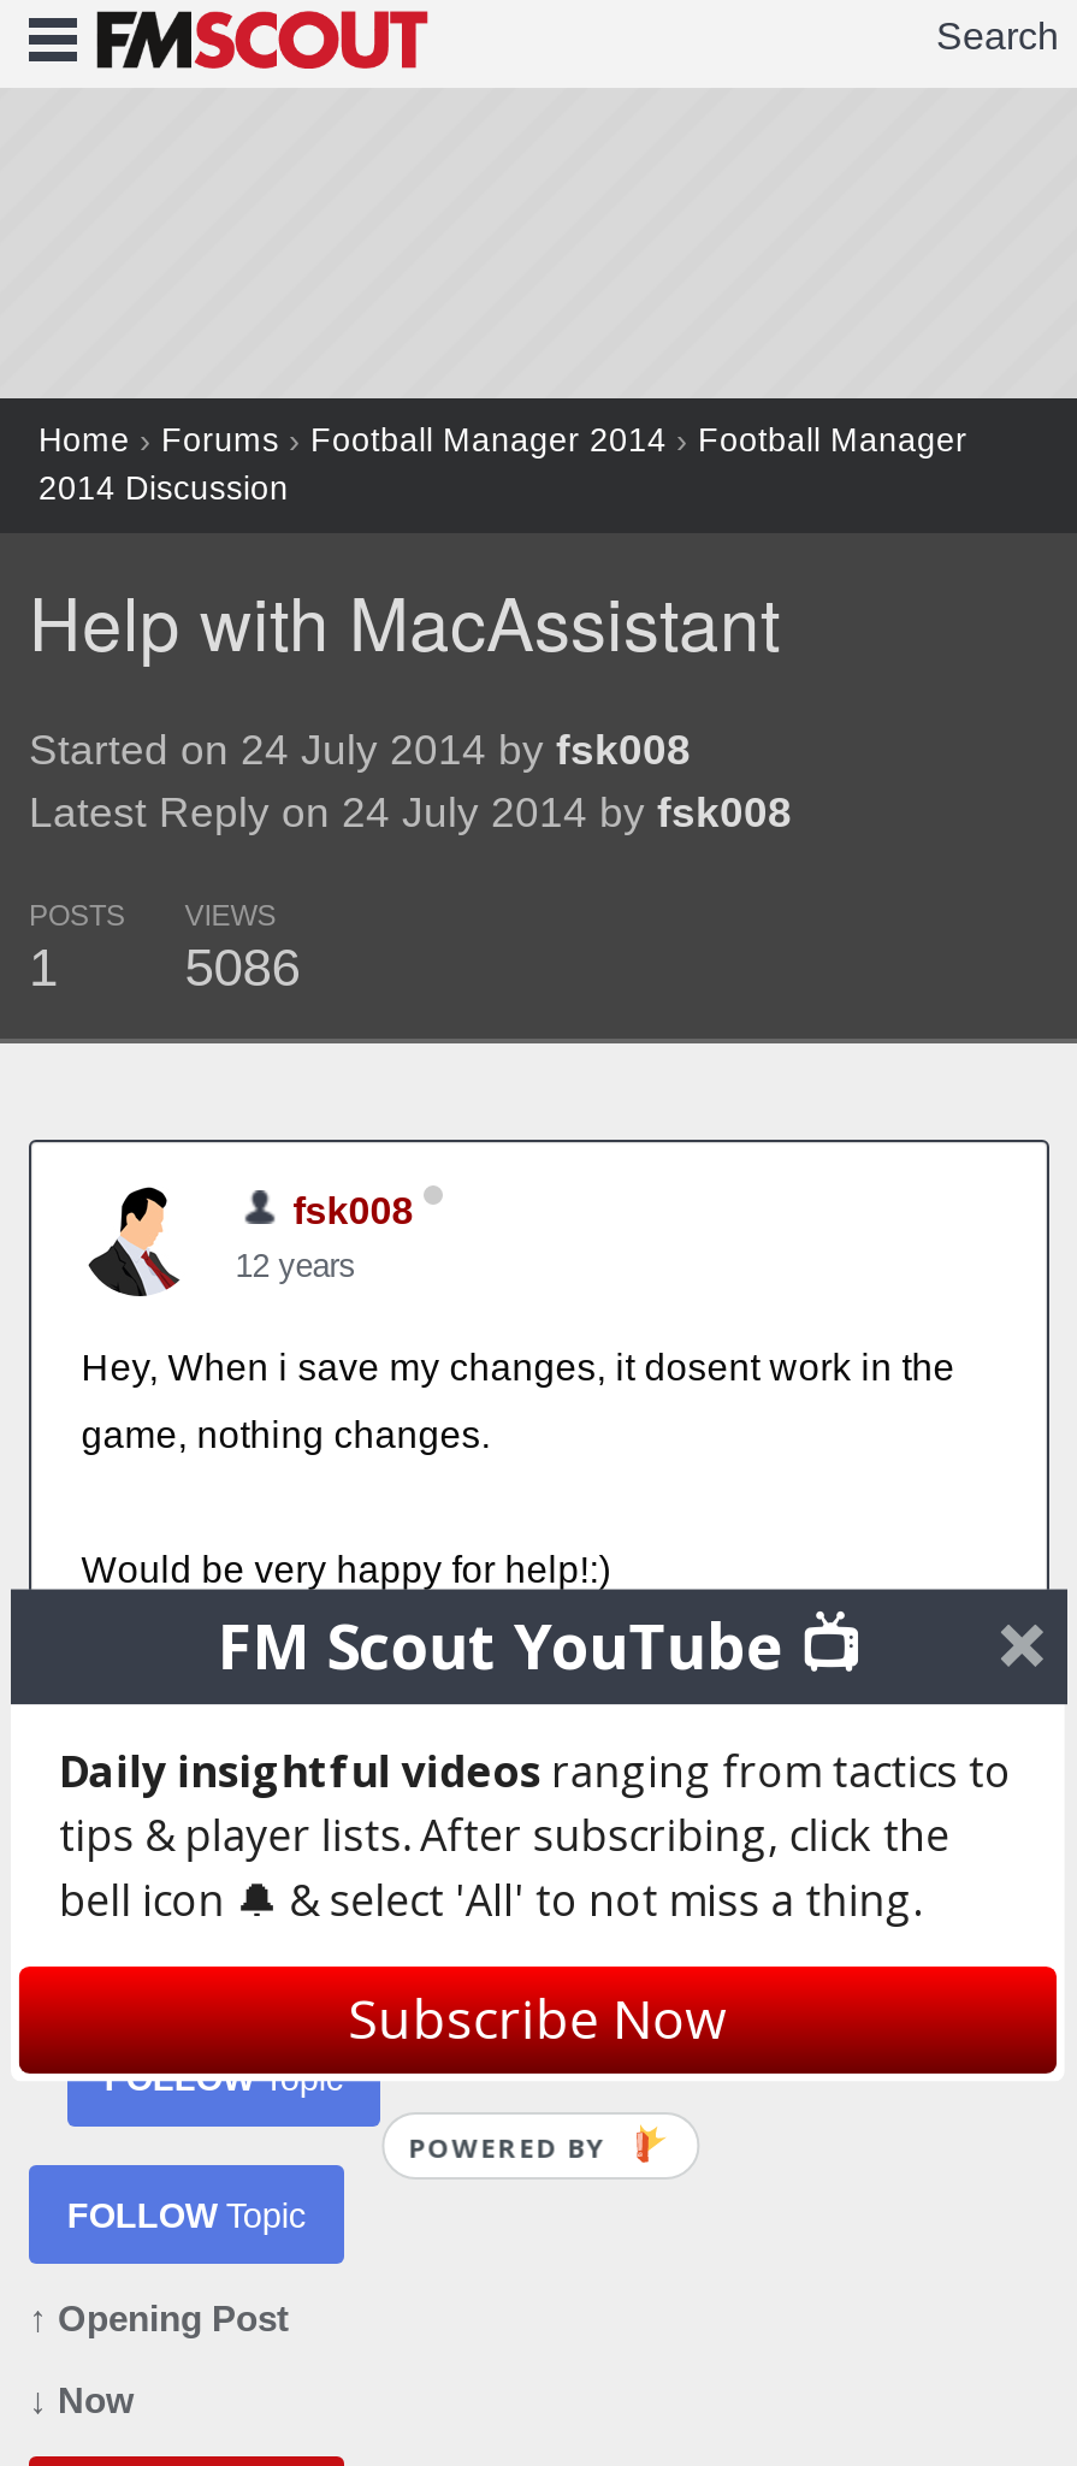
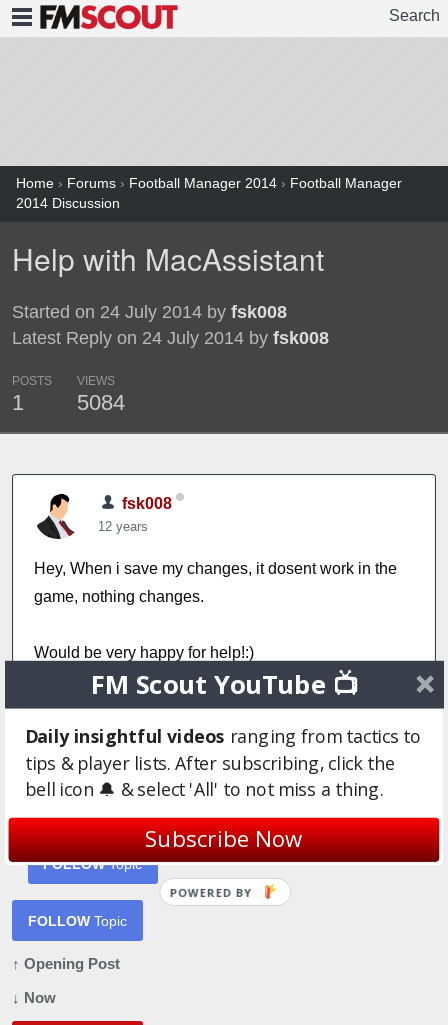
[185,938,300,998] 5086 -> [77,390,125,415] 5084

